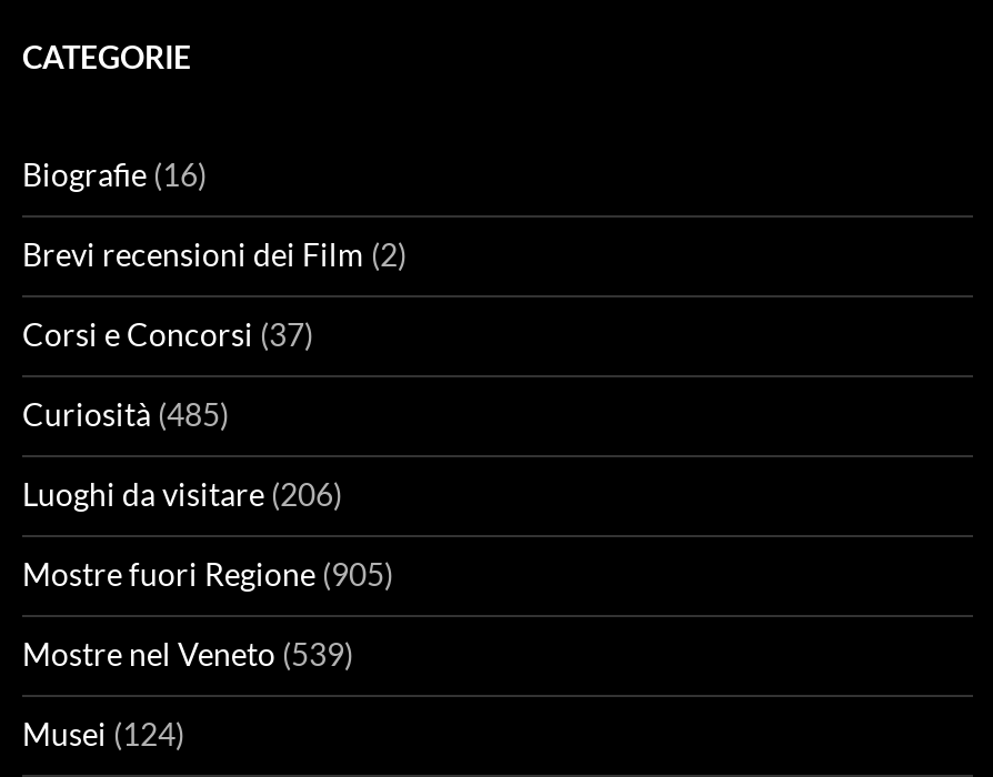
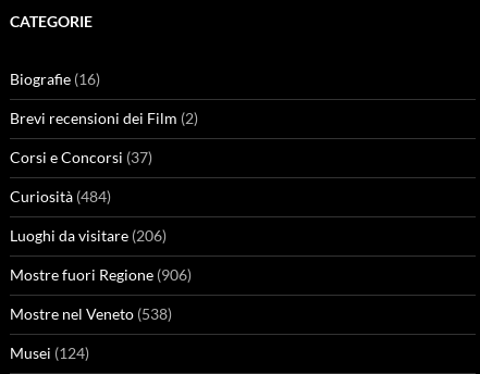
[22,395,229,433] Curiosità (485) -> [10,187,111,205] Curiosità (484)
[22,555,393,593] Mostre fuori Regione (905) -> [10,265,192,284] Mostre fuori Regione (906)
[22,635,353,673] Mostre nel Veneto (539) -> [10,304,172,323] Mostre nel Veneto (538)

